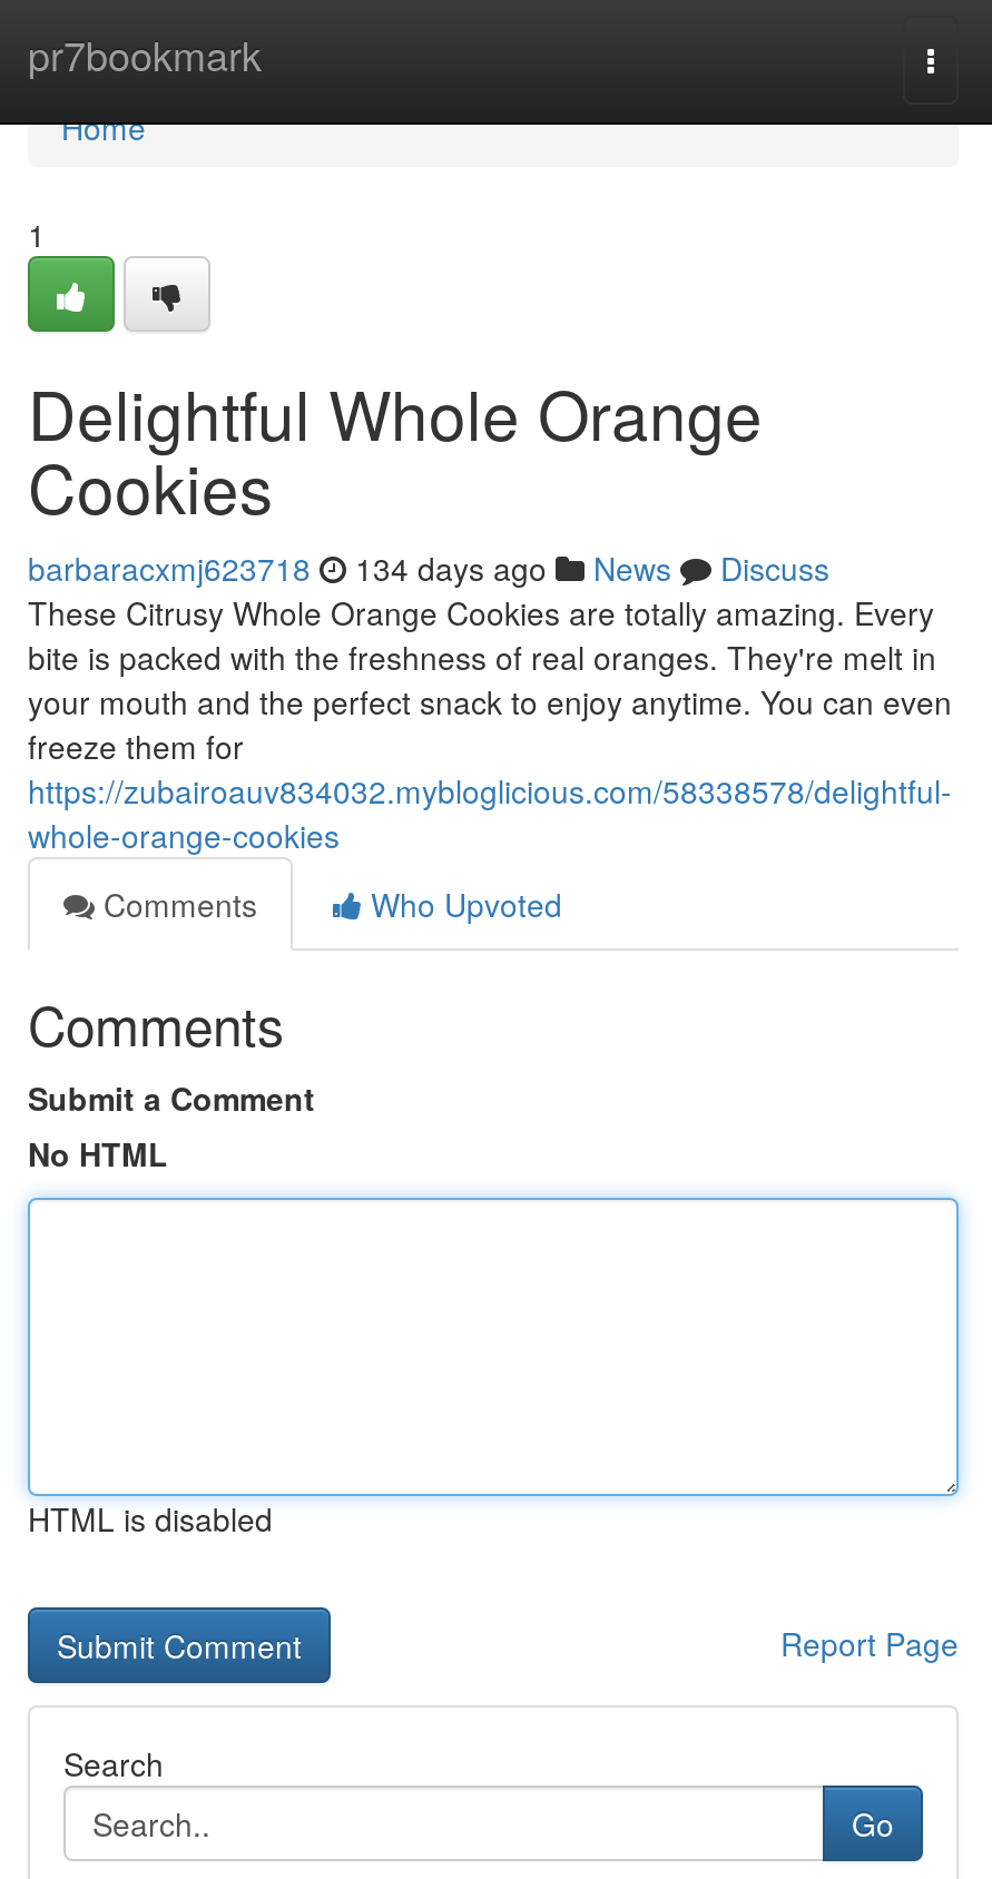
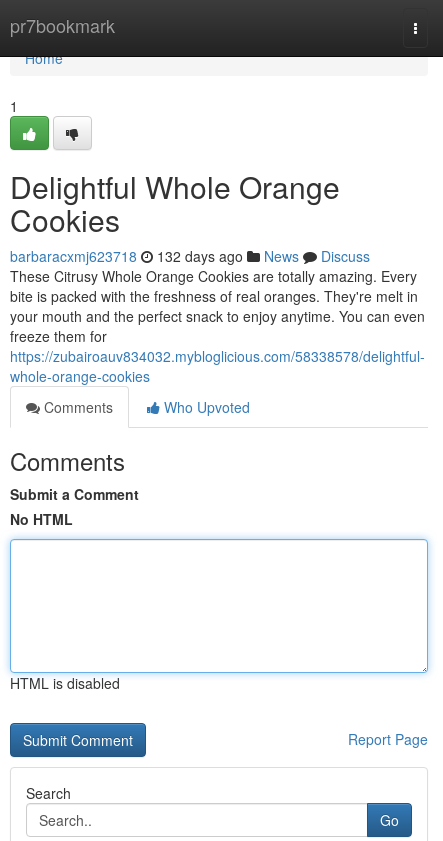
[28,545,829,590] barbaracxmj623718 134 days ago News Discuss -> [10,246,370,266] barbaracxmj623718 132 days ago News Discuss

